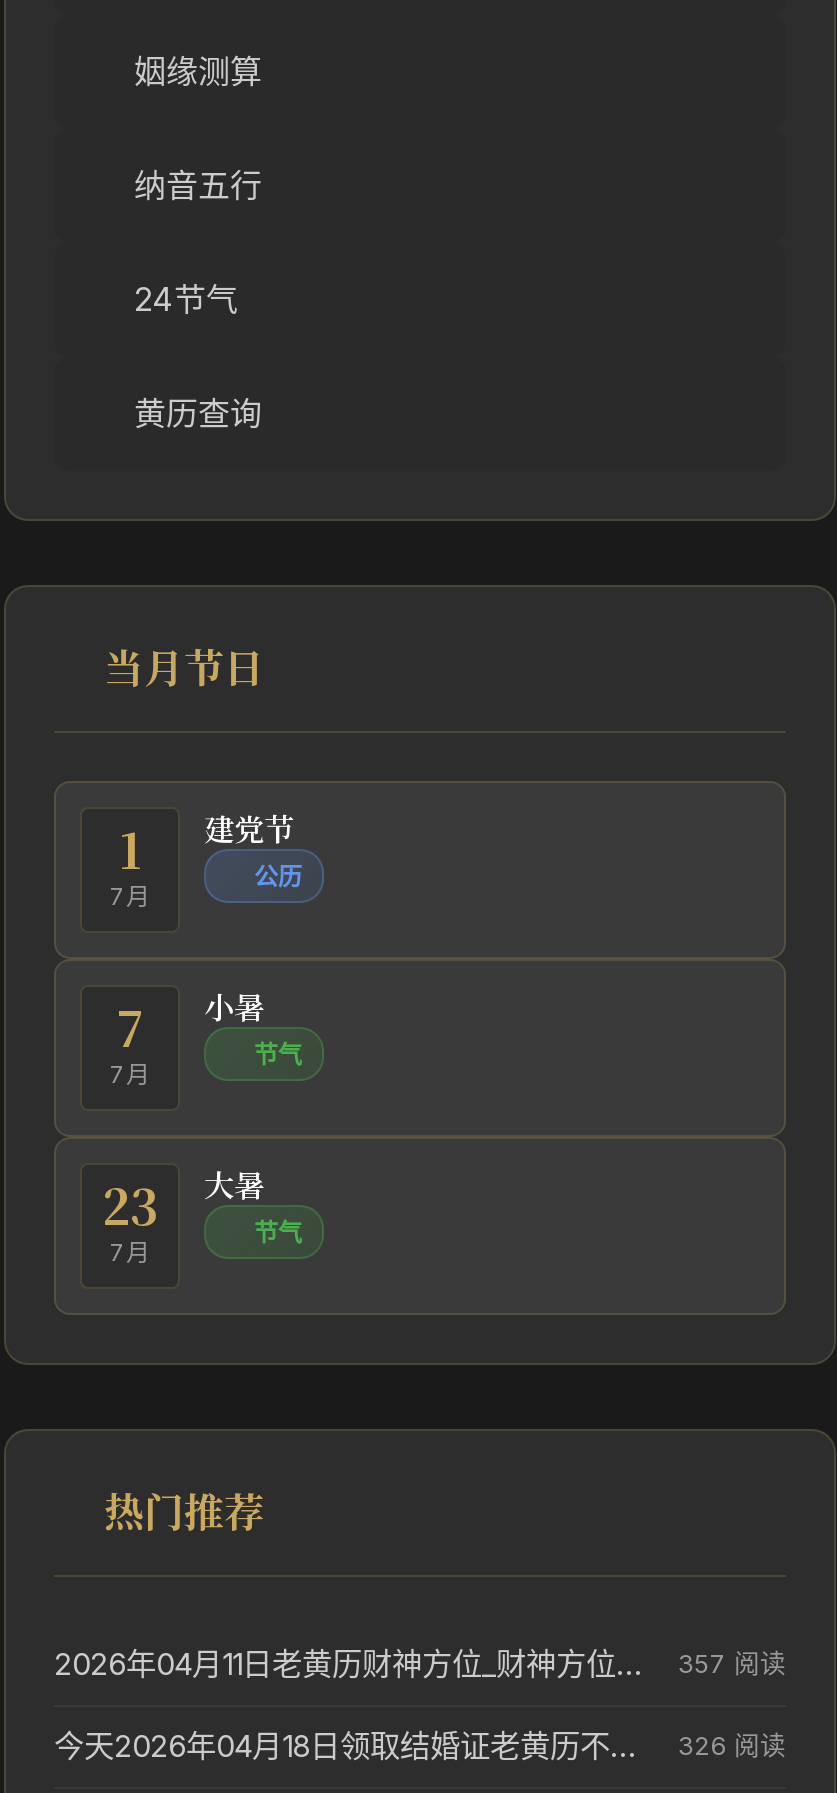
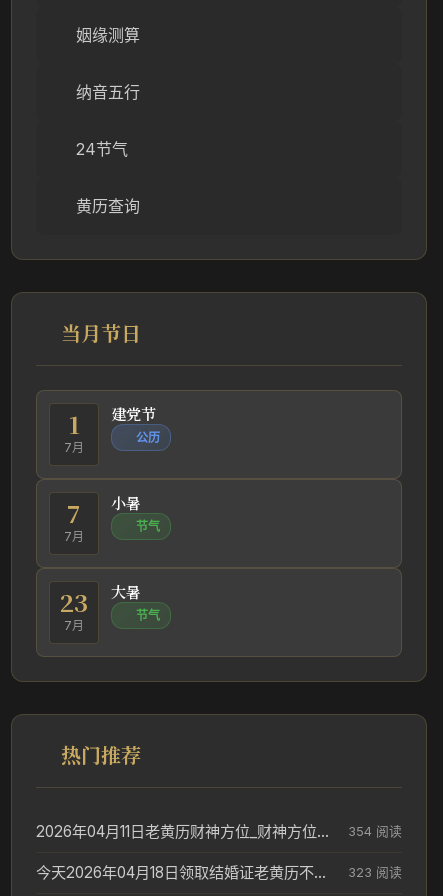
[678,1649,786,1679] 357 阅读 -> [348,824,402,839] 354 阅读
[678,1731,786,1761] 326 阅读 -> [348,865,402,880] 323 阅读

